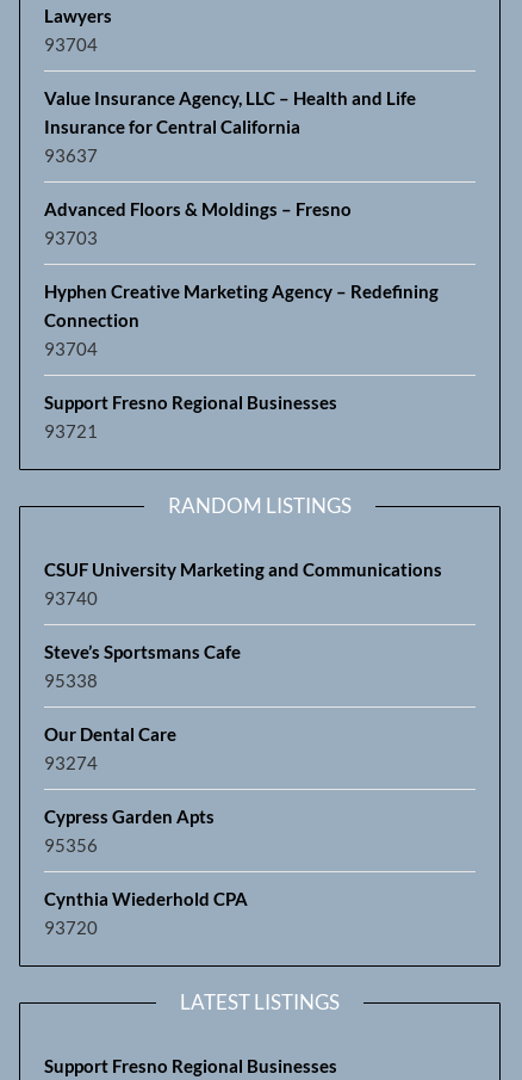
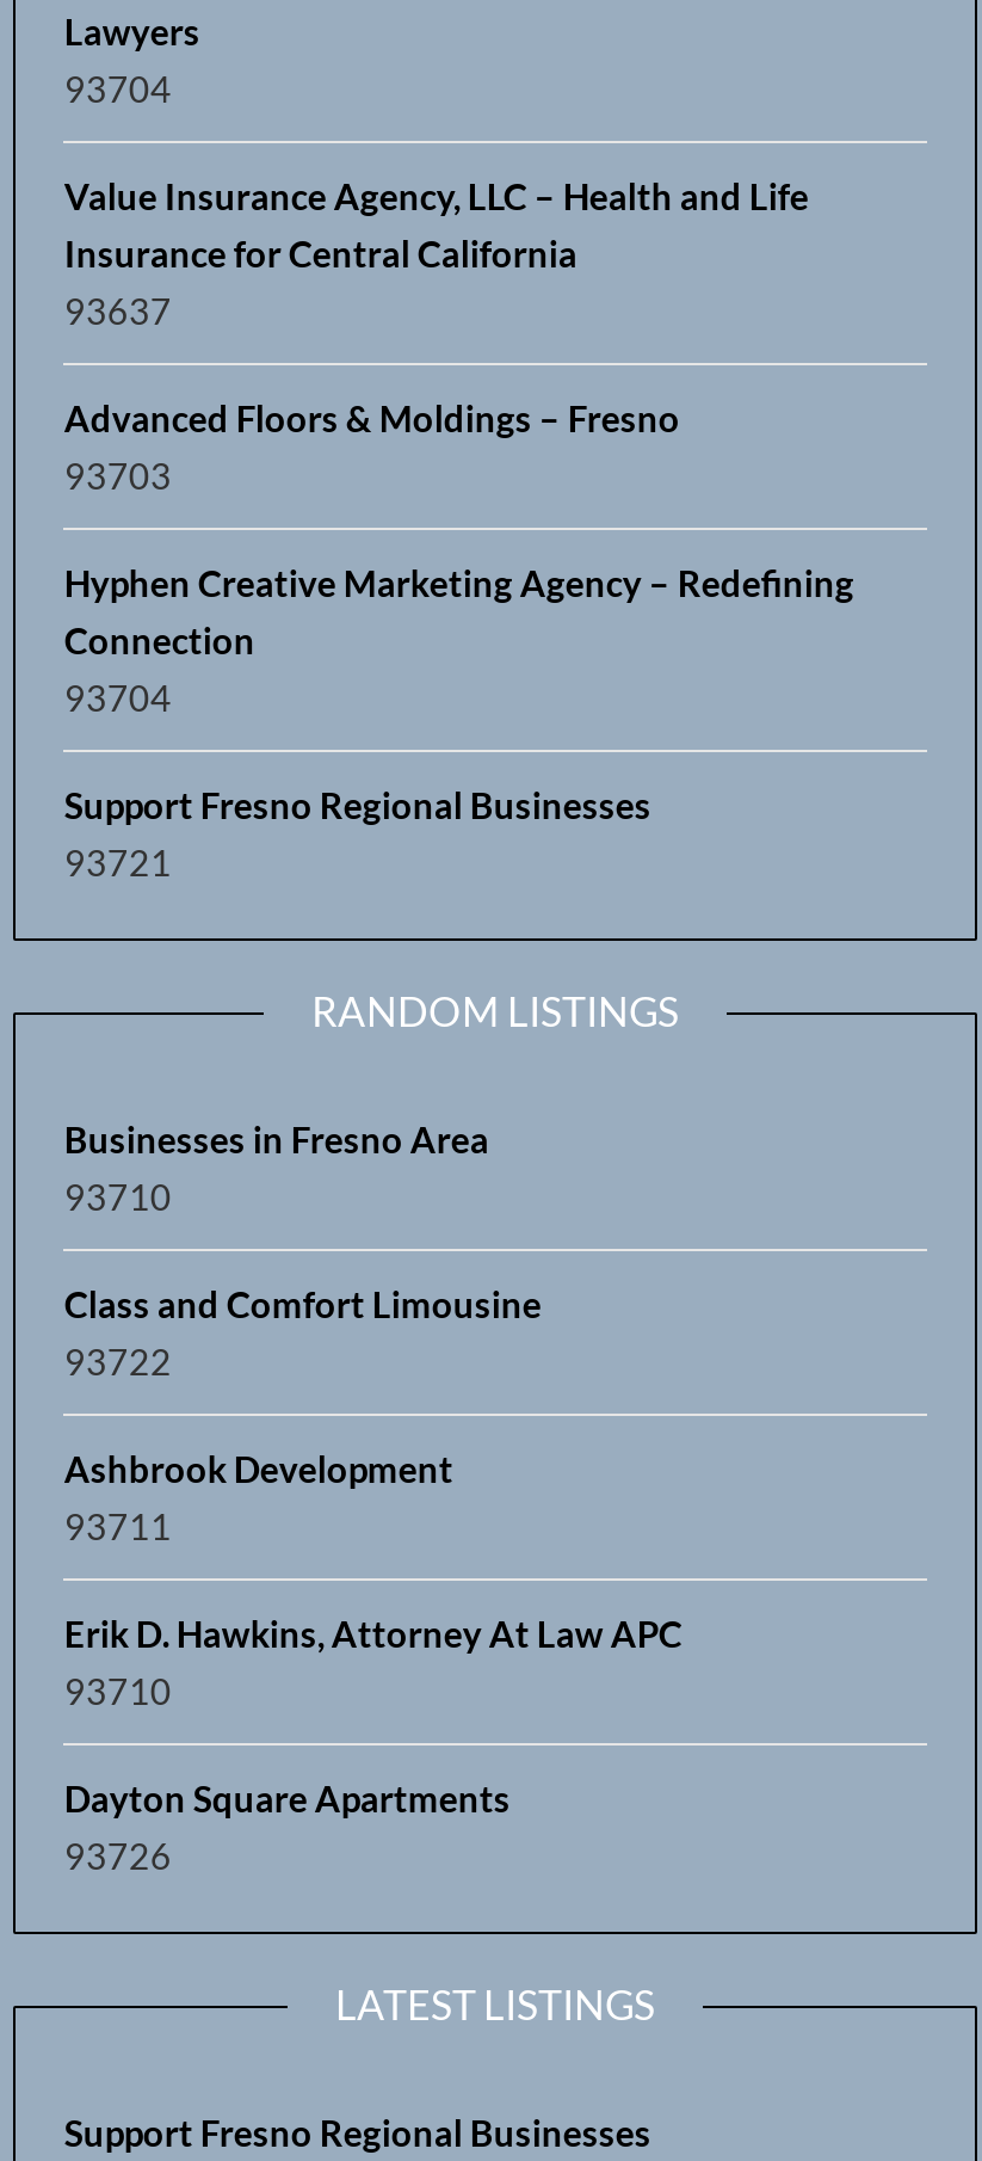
[45,558,443,608] CSUF University Marketing and Communications | 93740 -> [64,1117,489,1217] Businesses in Fresno Area | 93710
[45,641,241,691] Steve’s Sportsmans Cafe | 95338 -> [64,1282,541,1382] Class and Comfort Limousine | 93722
[45,723,177,773] Our Dental Care | 93274 -> [64,1447,453,1547] Ashbrook Development | 93711
[45,805,215,855] Cypress Garden Apts | 95356 -> [64,1611,682,1712] Erik D. Hawkins, Attorney At Law APC | 93710
[45,888,248,938] Cynthia Wiederhold CPA | 93720 -> [64,1776,510,1876] Dayton Square Apartments | 93726

